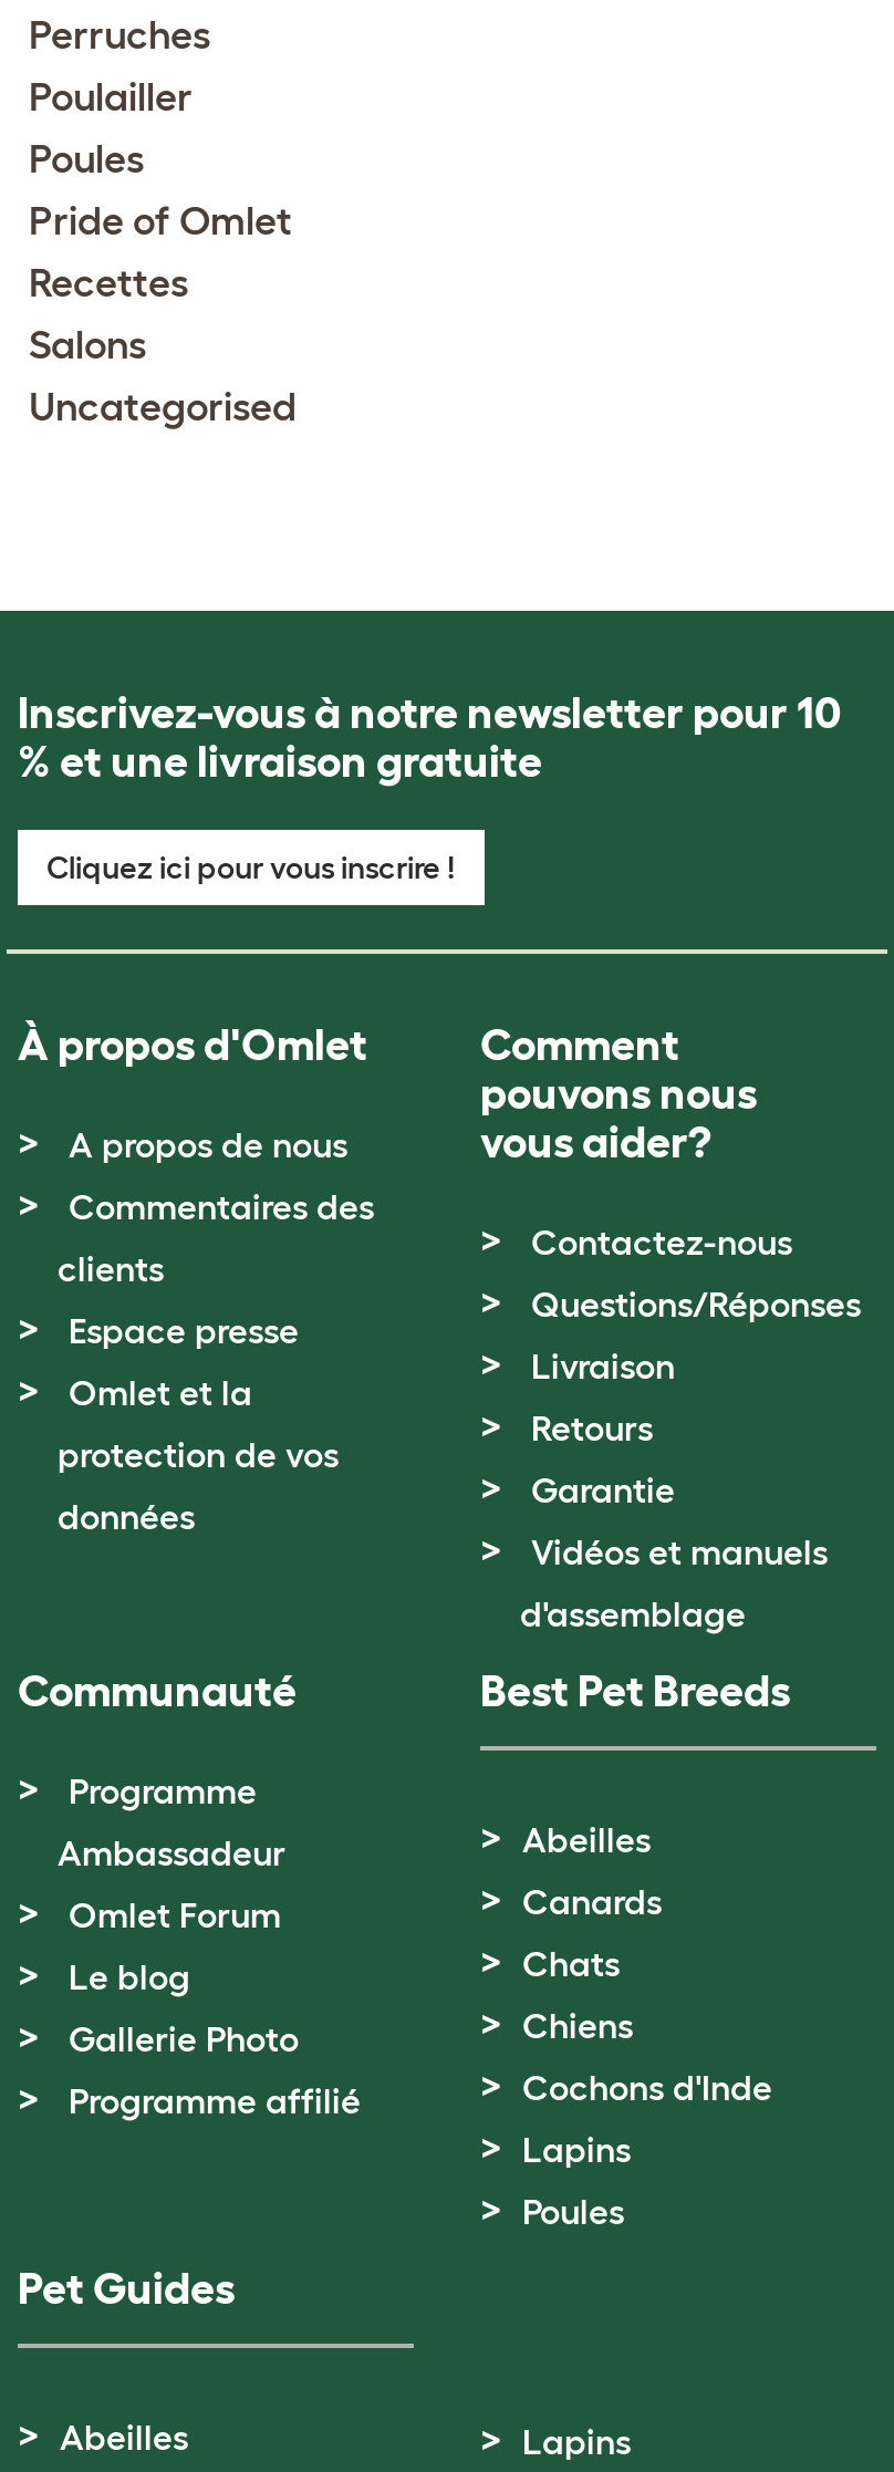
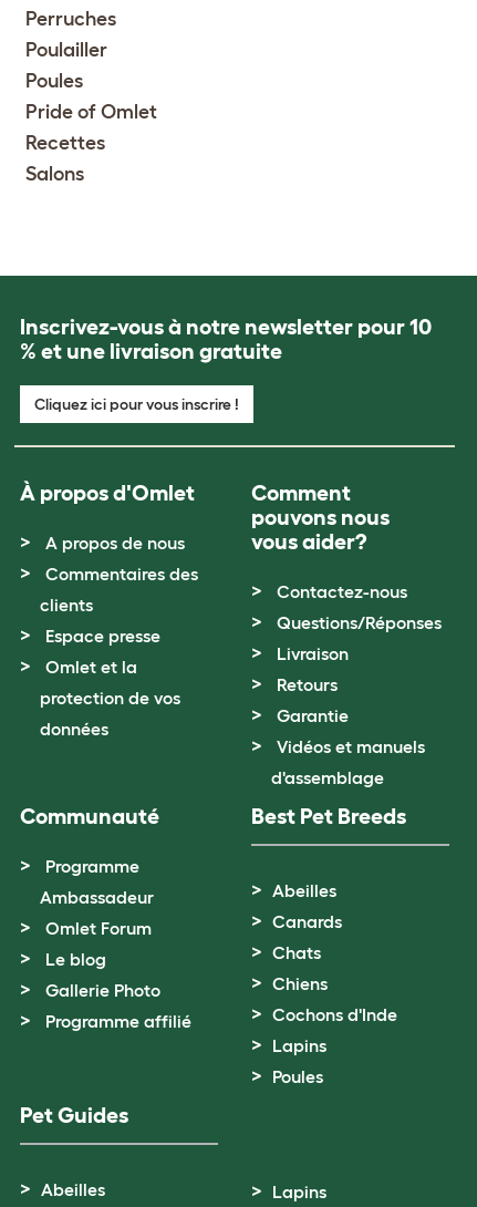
[29,384,297,428] Uncategorised -> none

